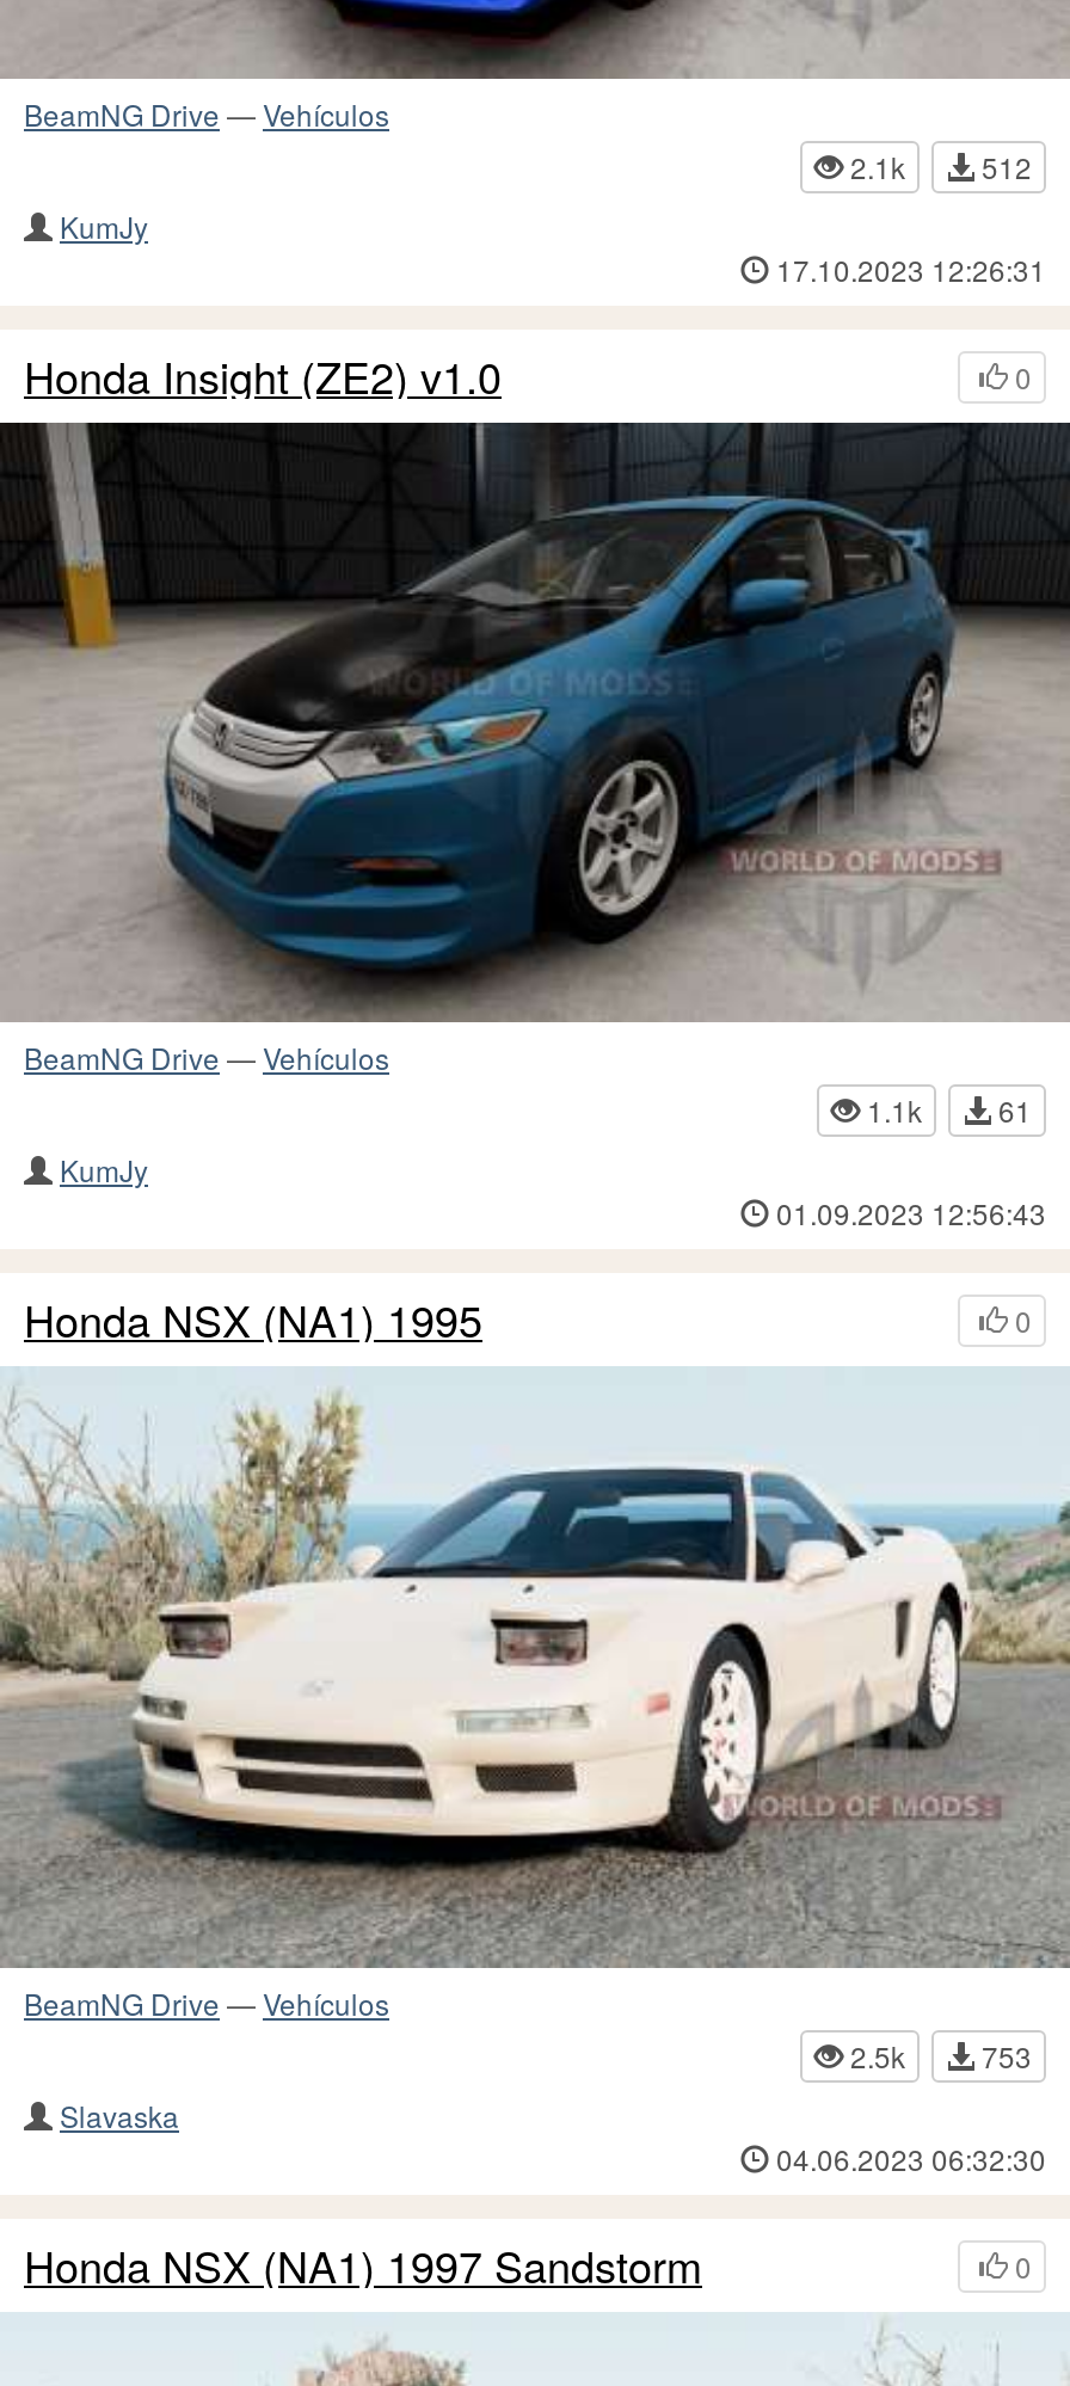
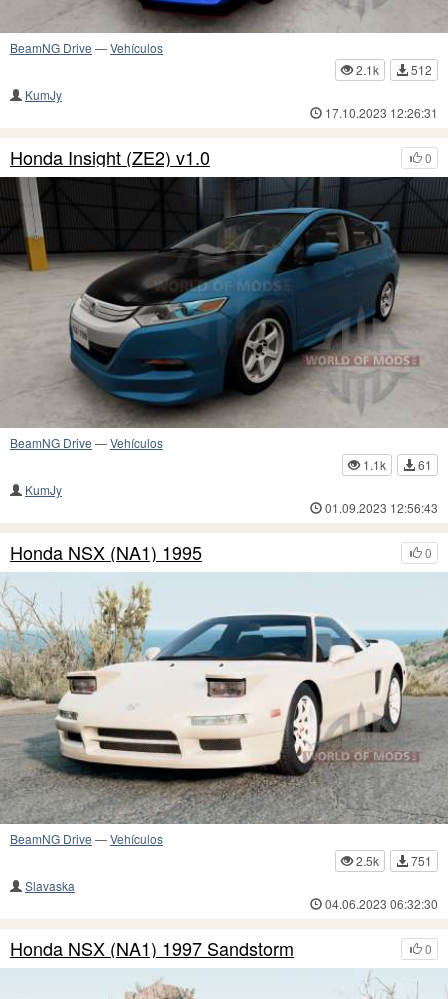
[850,2035,1032,2075] 2.5k 753 -> [356,852,432,869] 2.5k 751

